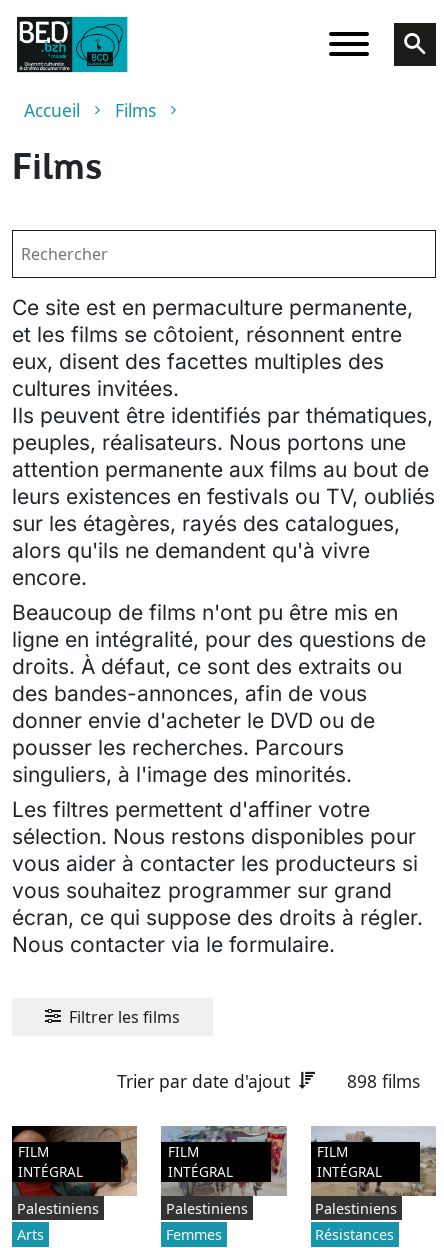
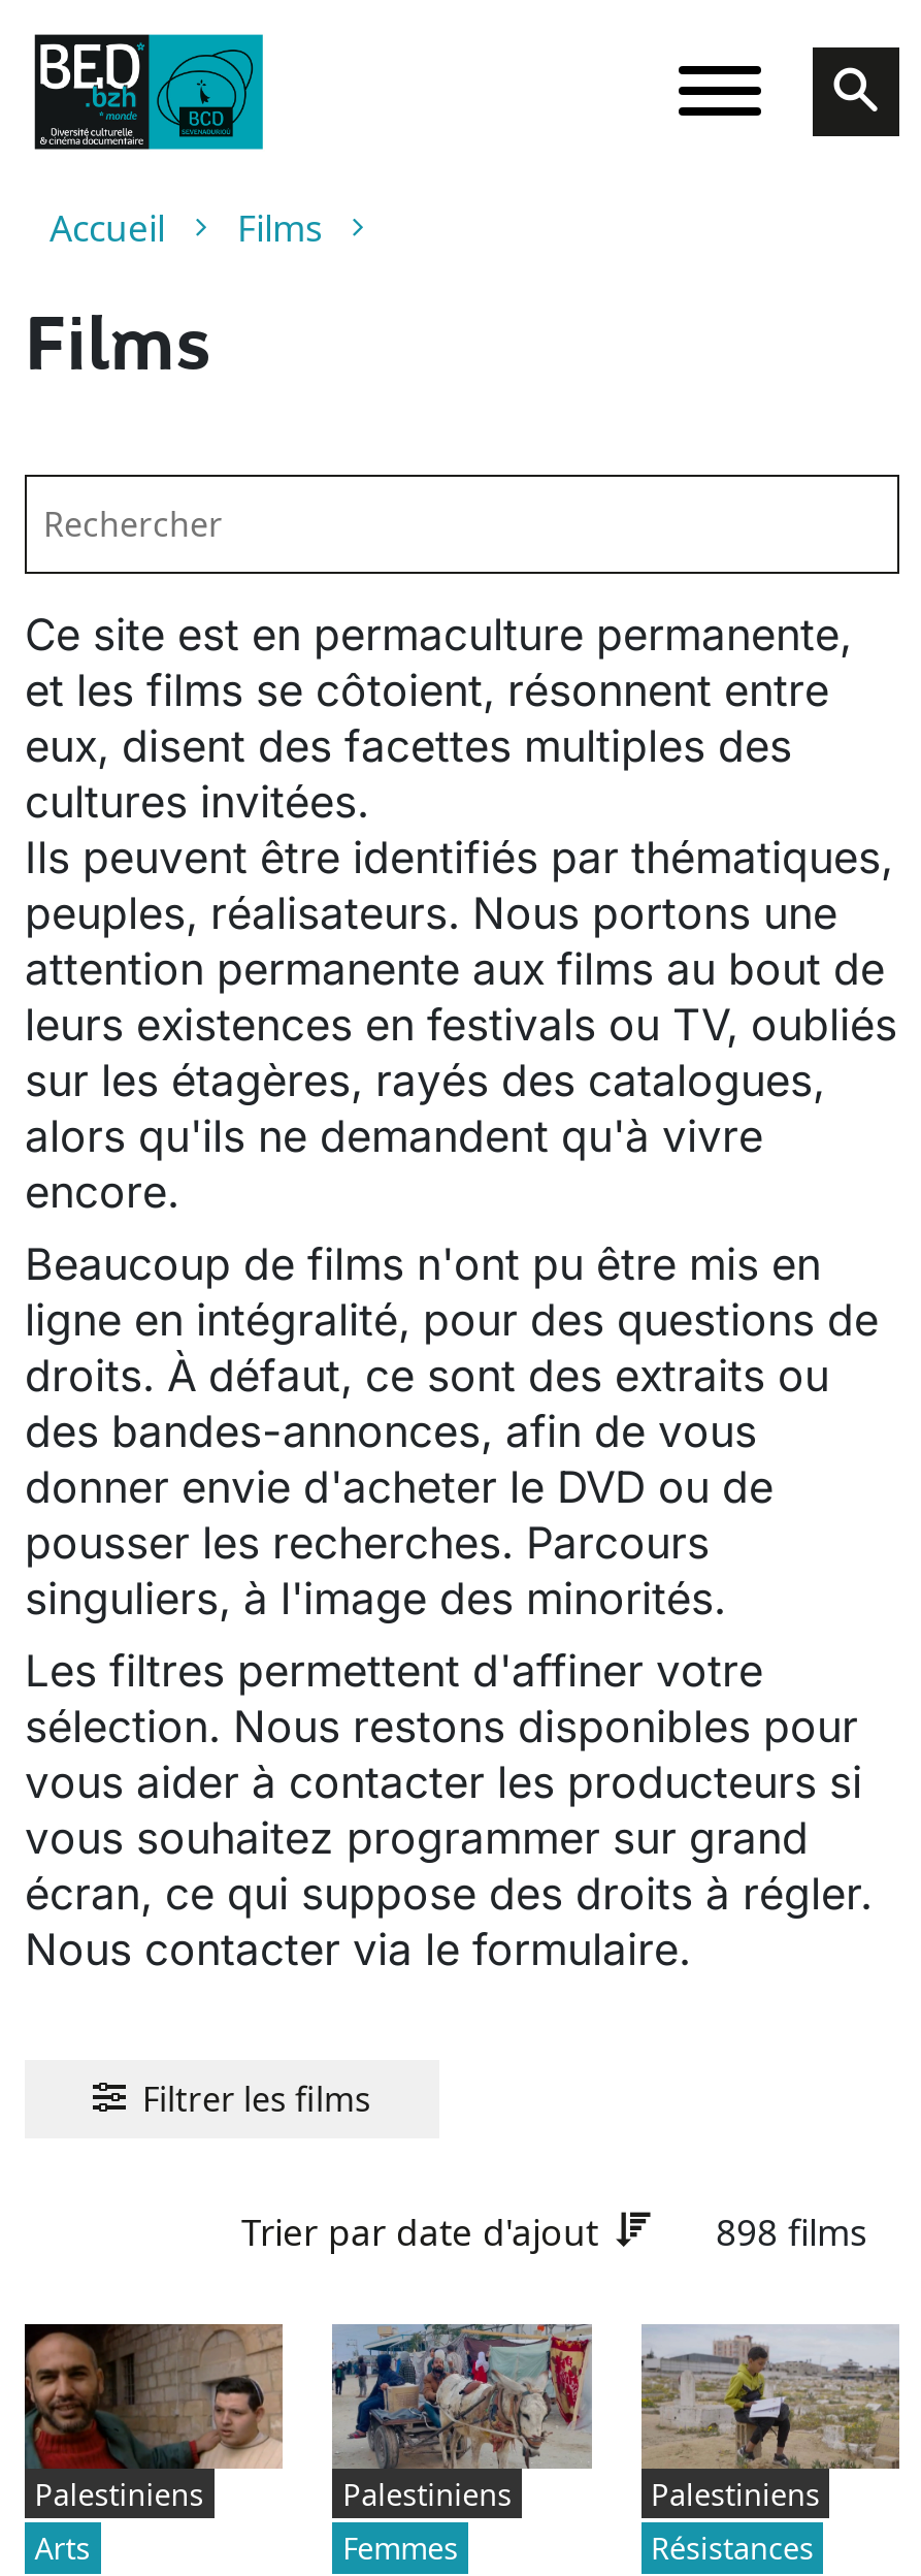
[18,1142,83,1181] FILM | INTÉGRAL -> none
[64,1141,122,1183] [image] -> [132,2357,250,2440] [image]
[168,1142,233,1181] FILM | INTÉGRAL -> none
[213,1141,272,1183] [image] -> [439,2357,559,2440] [image]
[317,1142,382,1181] FILM | INTÉGRAL -> none
[363,1141,421,1183] [image] -> [749,2357,866,2440] [image]

